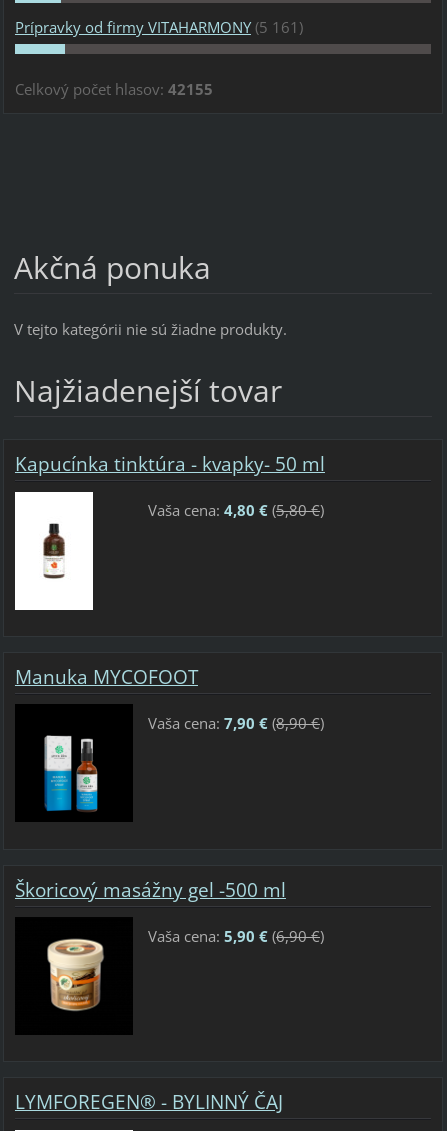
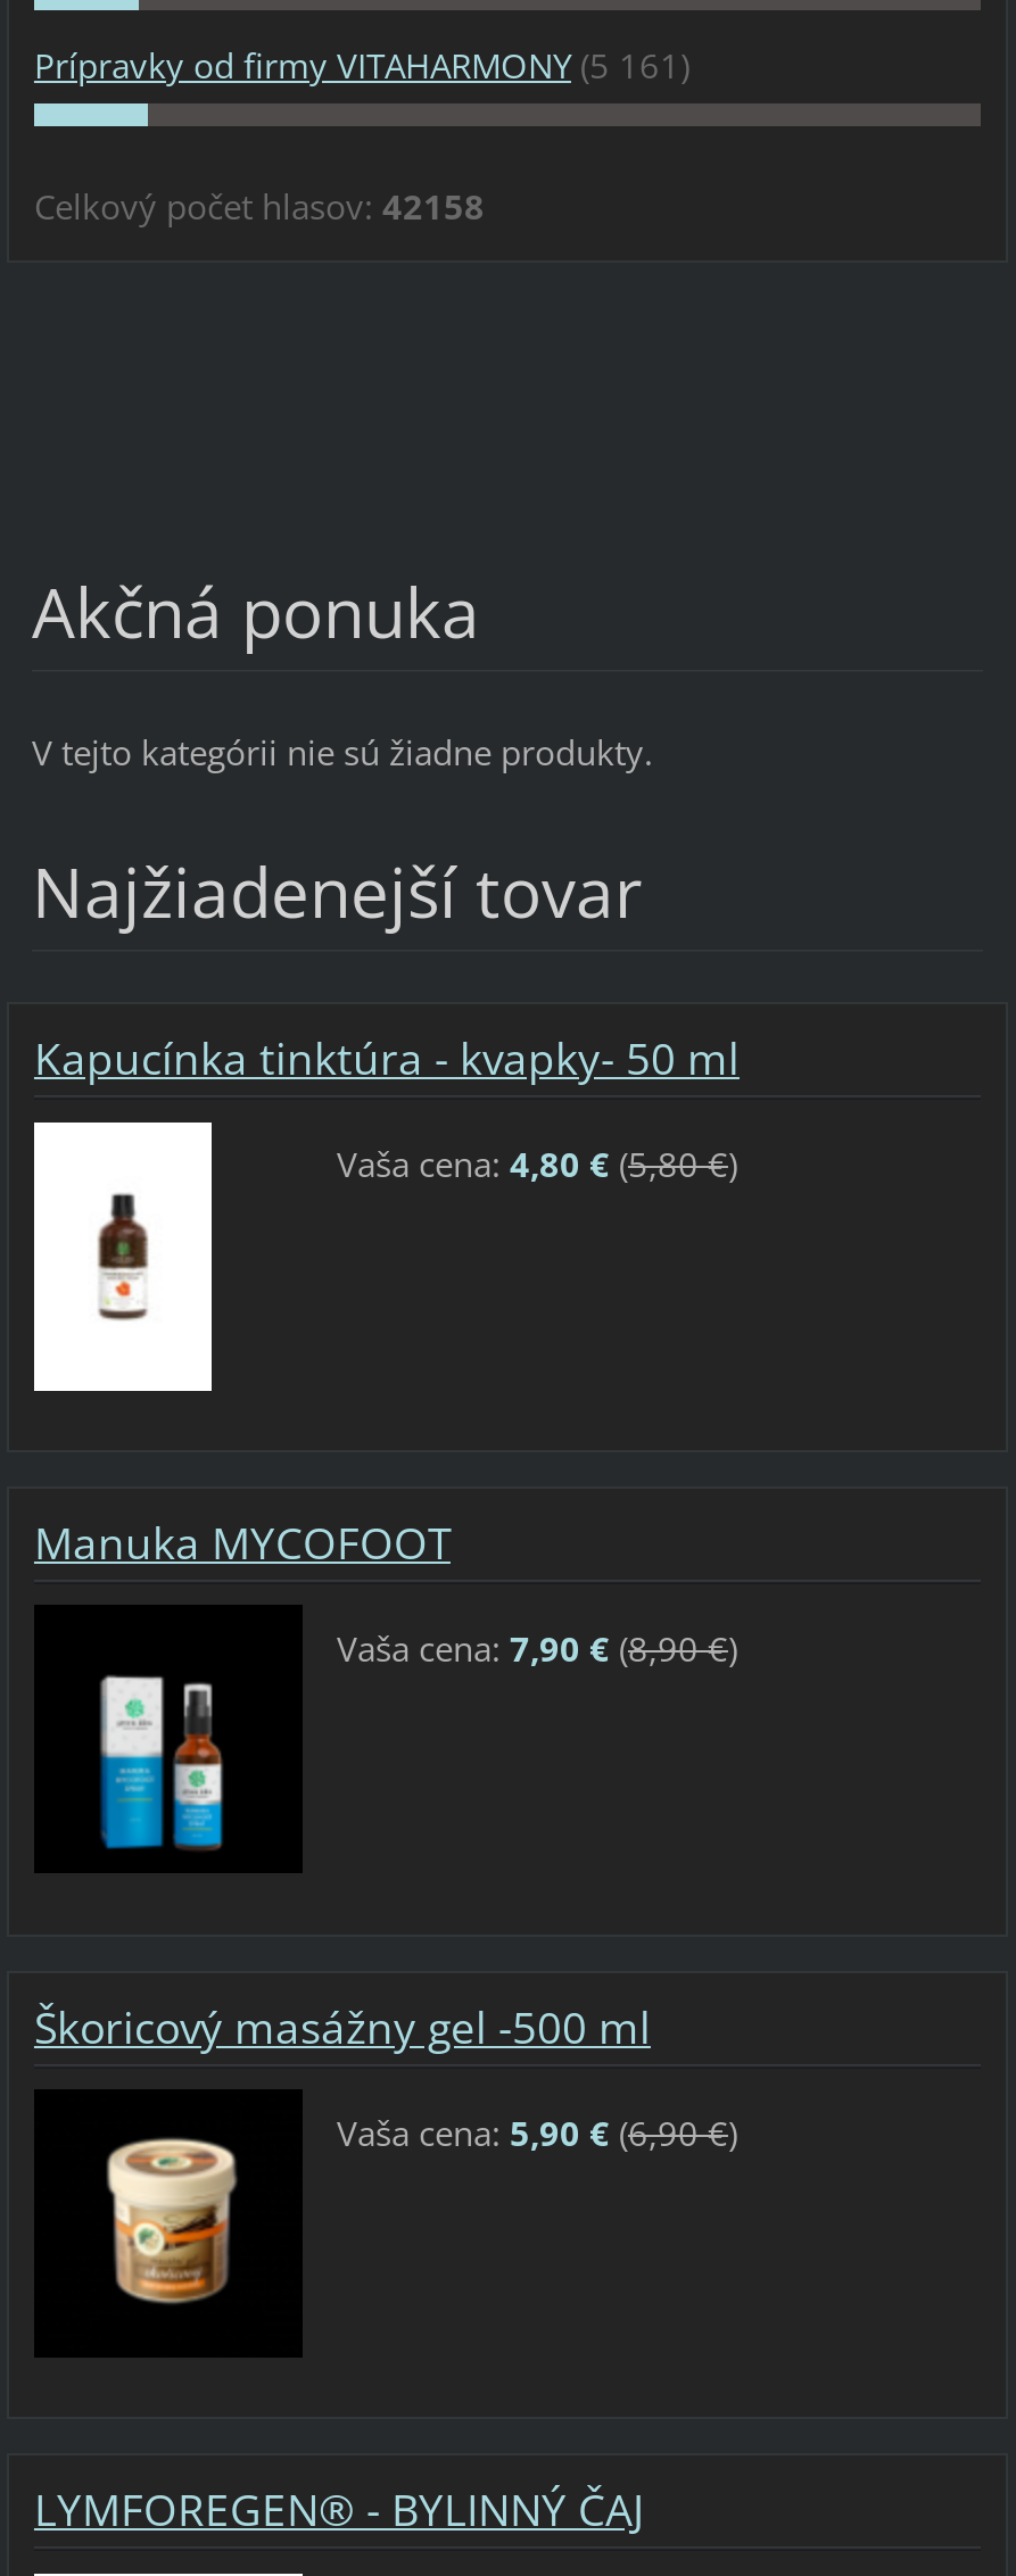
[15,79,213,99] Celkový počet hlasov: 42155 -> [34,184,485,229] Celkový počet hlasov: 42158

